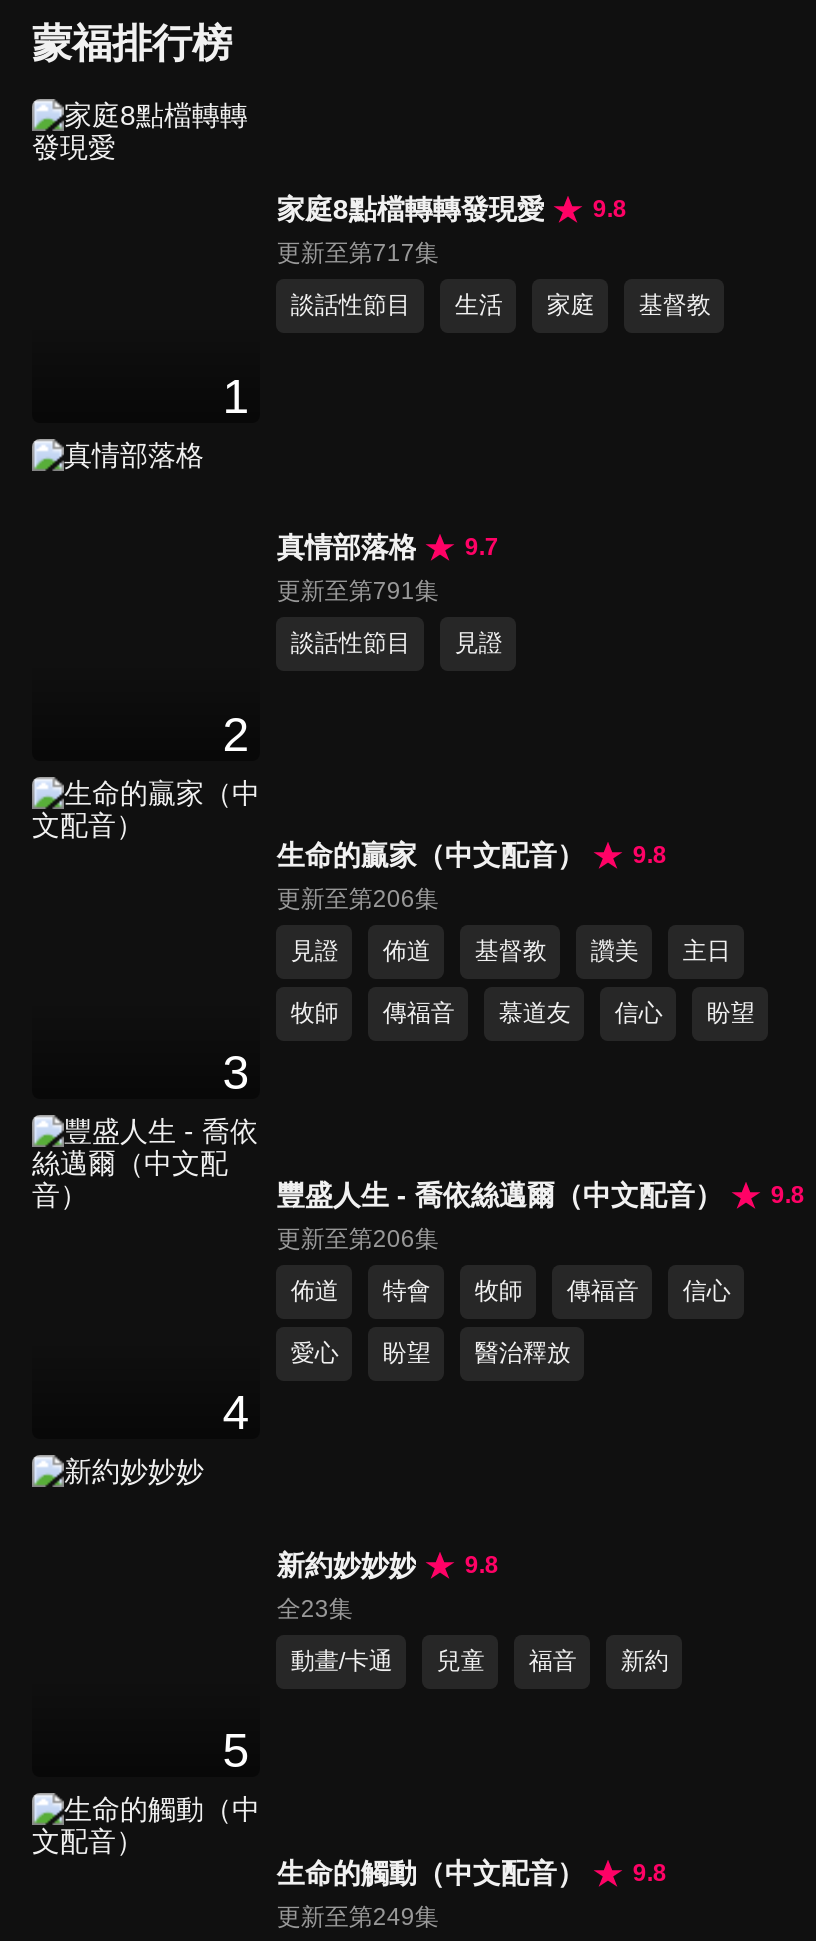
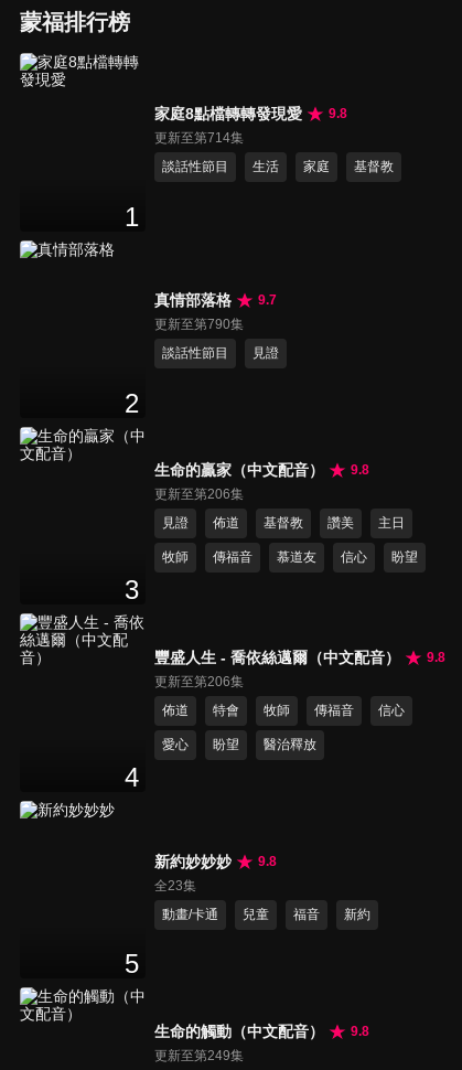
[277,239,439,267] 更新至第717集 -> [155,130,244,145] 更新至第714集
[277,578,439,606] 更新至第791集 -> [155,317,244,332] 更新至第790集

